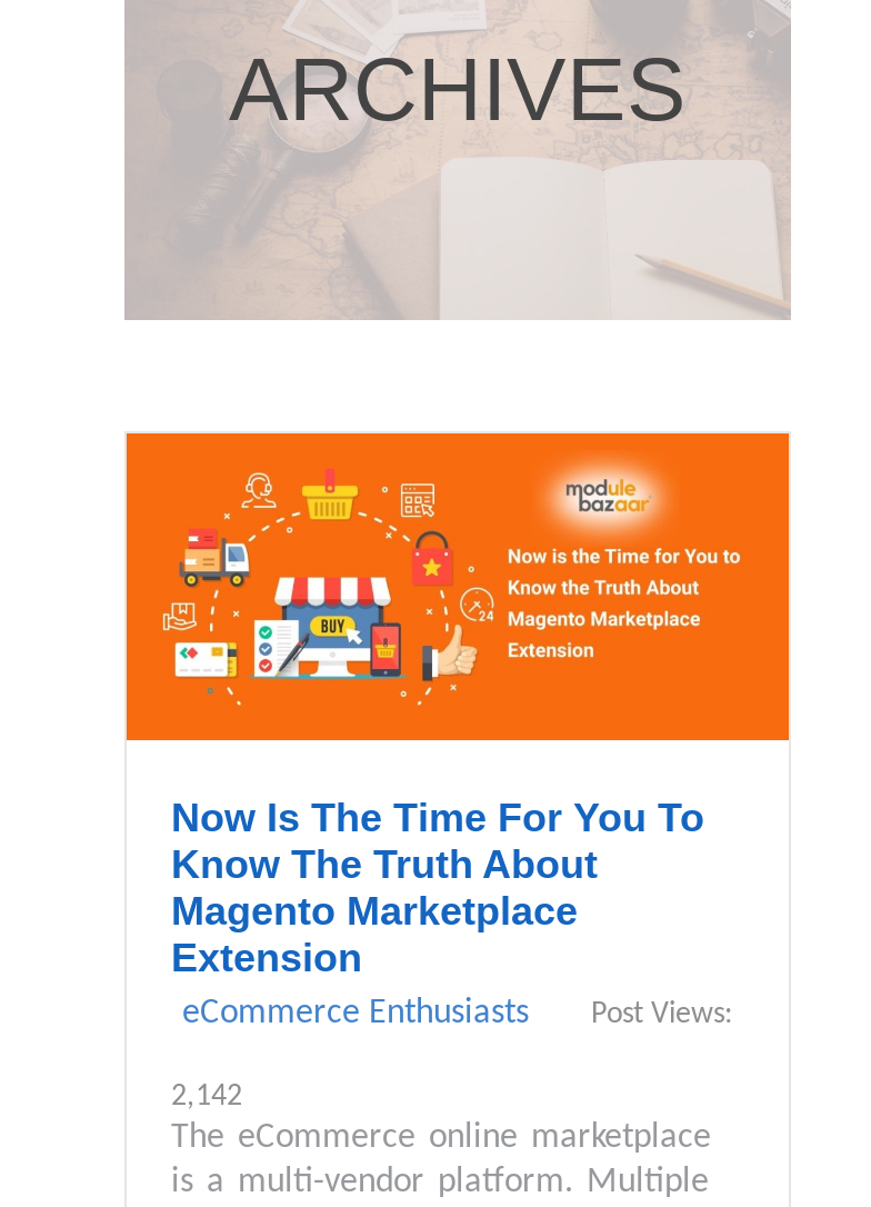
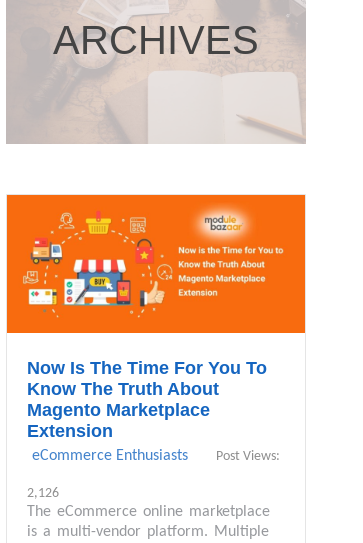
[171,1080,242,1113] 2,142 -> [27,486,59,501] 2,126

